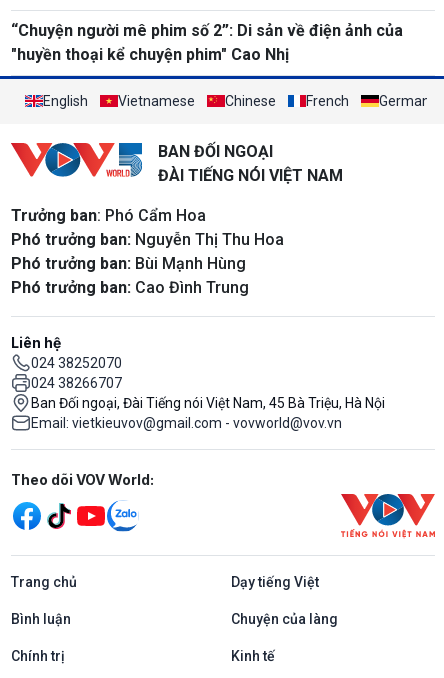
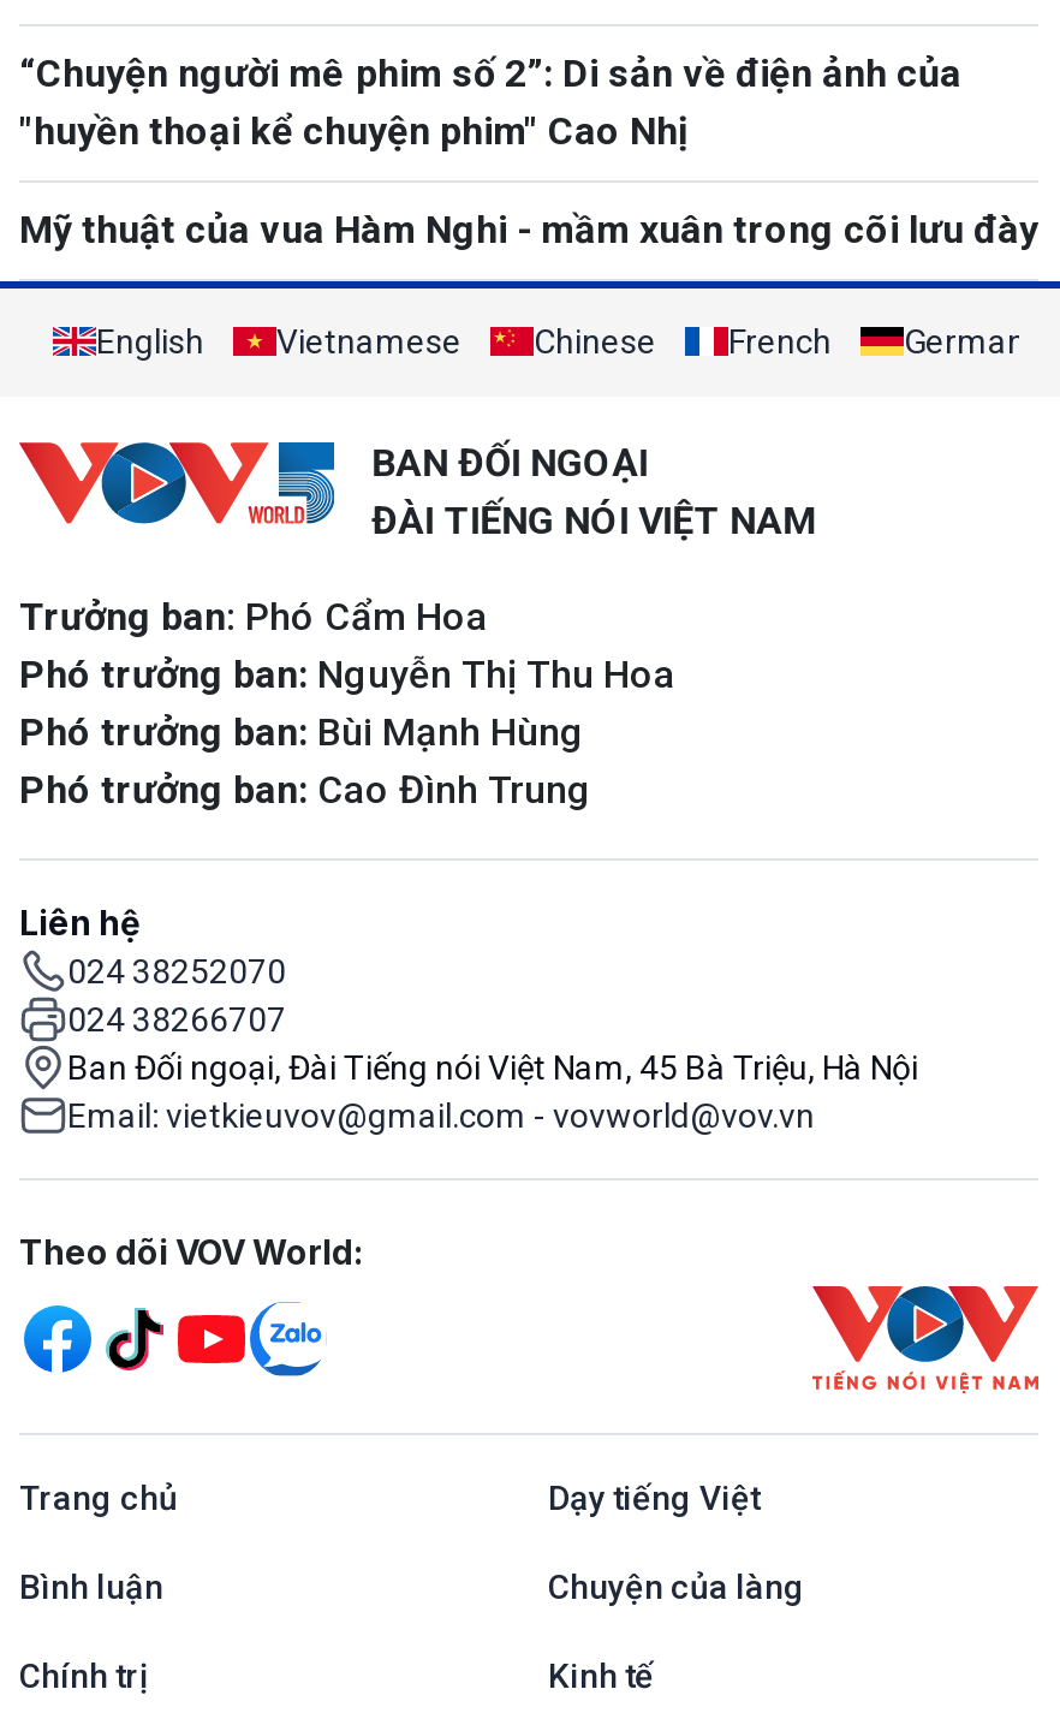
none -> [19,206,1038,251] Mỹ thuật của vua Hàm Nghi - mầm xuân trong cõi lưu đày

